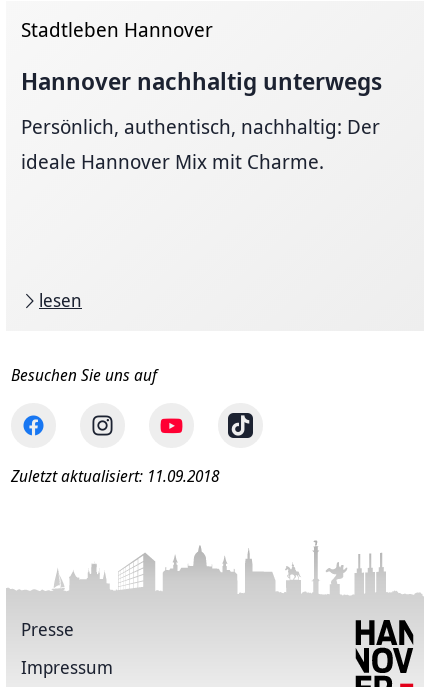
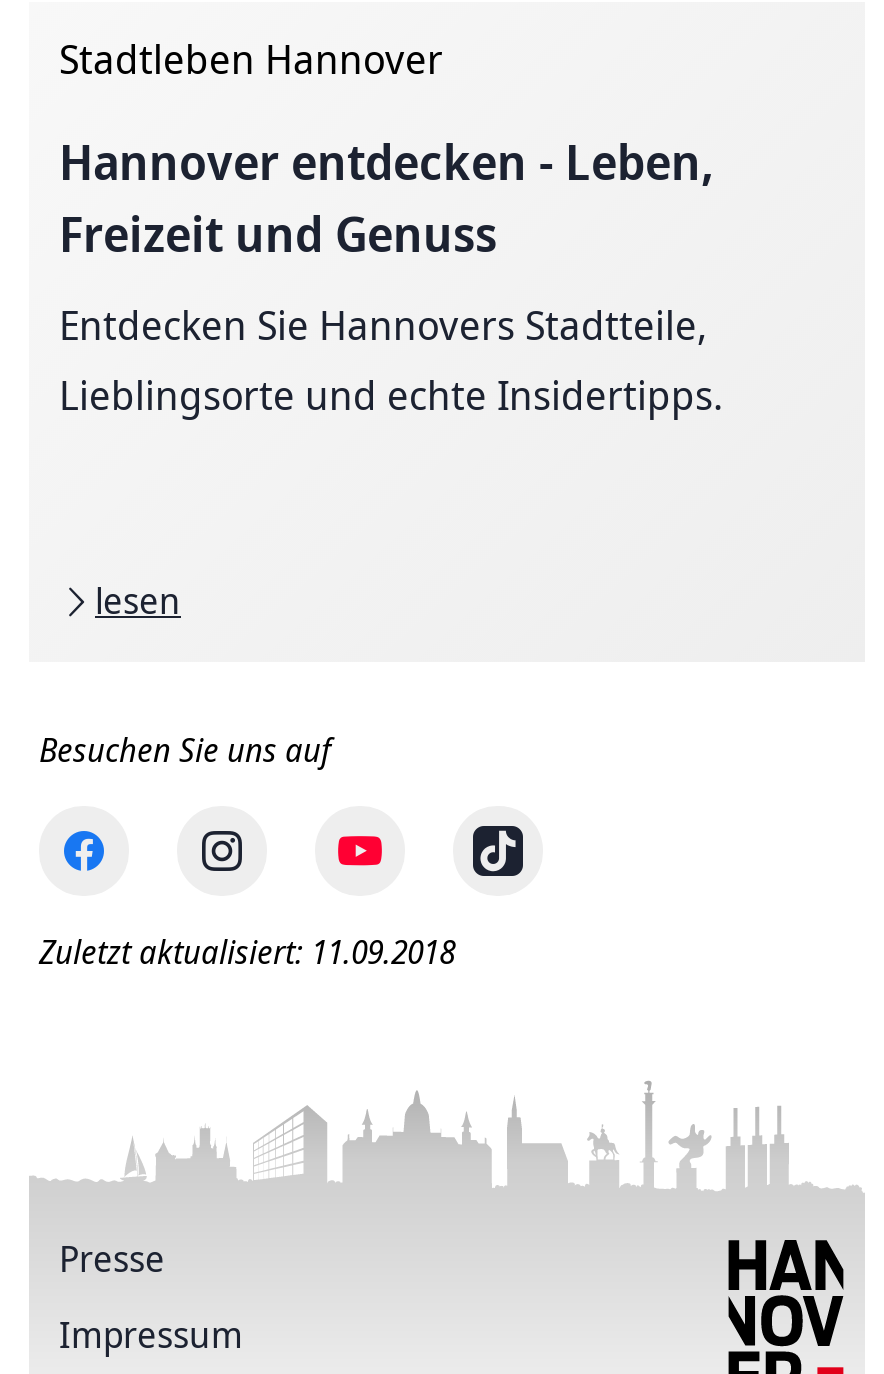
[21,64,382,97] Hannover nachhaltig unterwegs -> [59,128,713,266] Hannover entdecken - Leben, | Freizeit und Genuss
[21,113,380,175] Persönlich, authentisch, nachhaltig: Der | ideale Hannover Mix mit Charme. -> [59,298,733,422] Entdecken Sie Hannovers Stadtteile, | Lieblingsorte und echte Insidertipps.

